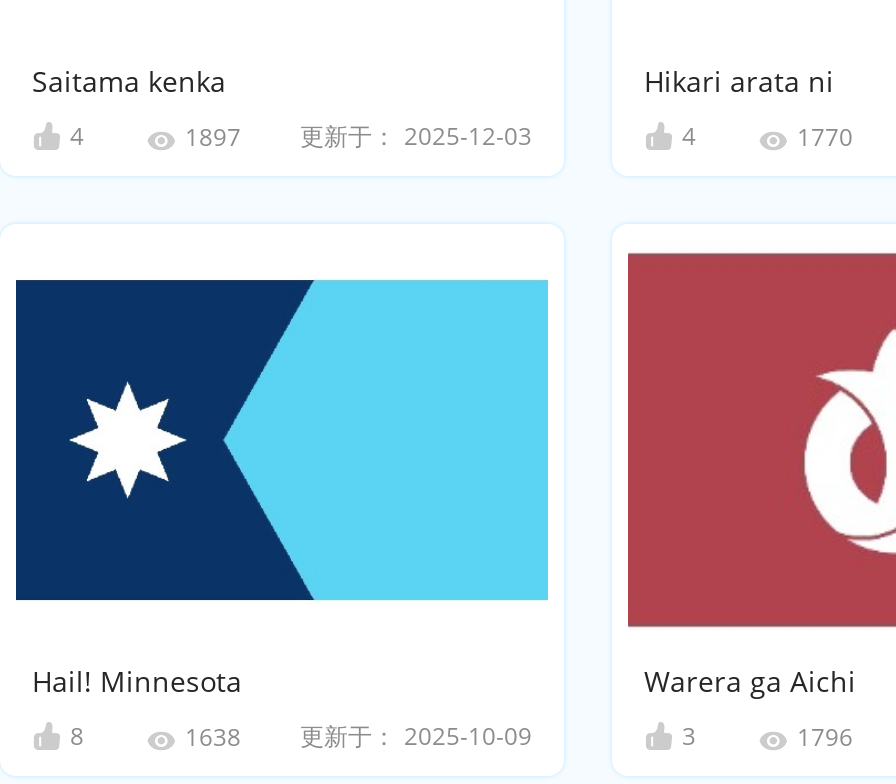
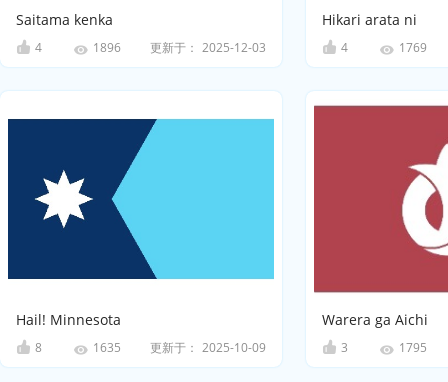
[185,119,532,154] 1897 更新于： 2025-12-03 -> [92,39,266,56] 1896 更新于： 2025-12-03
[797,120,853,154] 1770 -> [398,39,426,56] 1769
[185,719,532,754] 1638 更新于： 2025-10-09 -> [92,339,266,356] 1635 更新于： 2025-10-09
[797,720,853,754] 1796 -> [398,339,426,356] 1795

